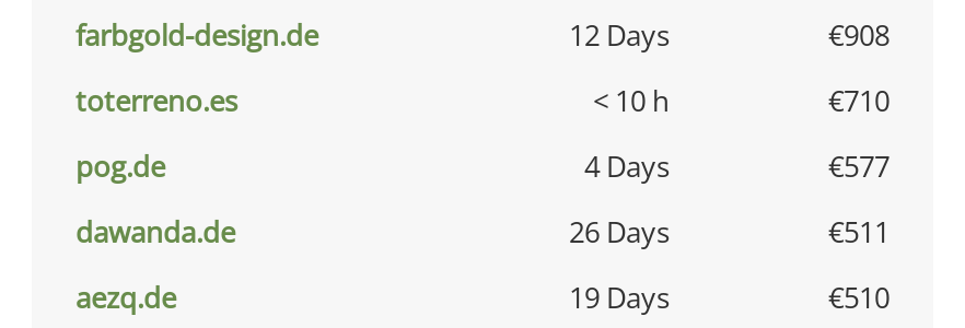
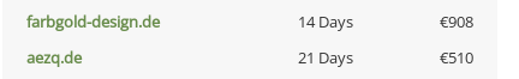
[569,15,670,55] 12 Days -> [297,11,353,32] 14 Days
[75,81,890,251] toterreno.es | < 10 h | €710 | pog.de | 4 Days | €577 | dawanda.de | 26 Days | €511 -> none
[569,278,670,317] 19 Days -> [297,47,353,68] 21 Days

